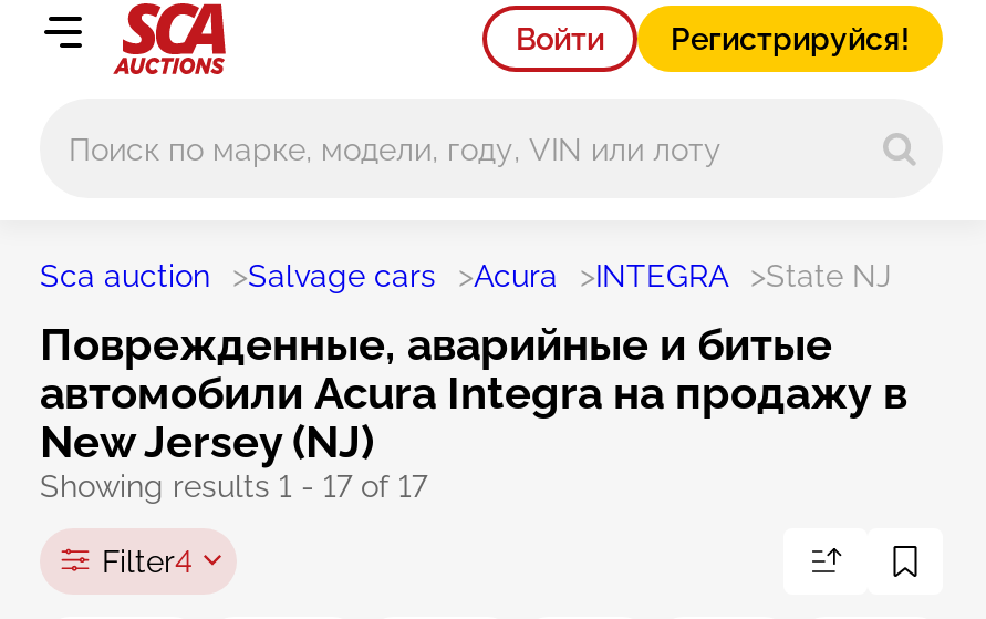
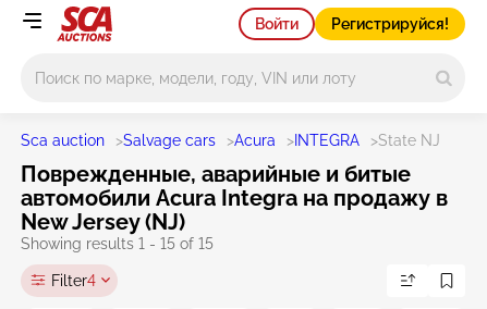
[40,468,427,504] Showing results 1 - 17 of 17 -> [21,235,214,252] Showing results 1 - 15 of 15

